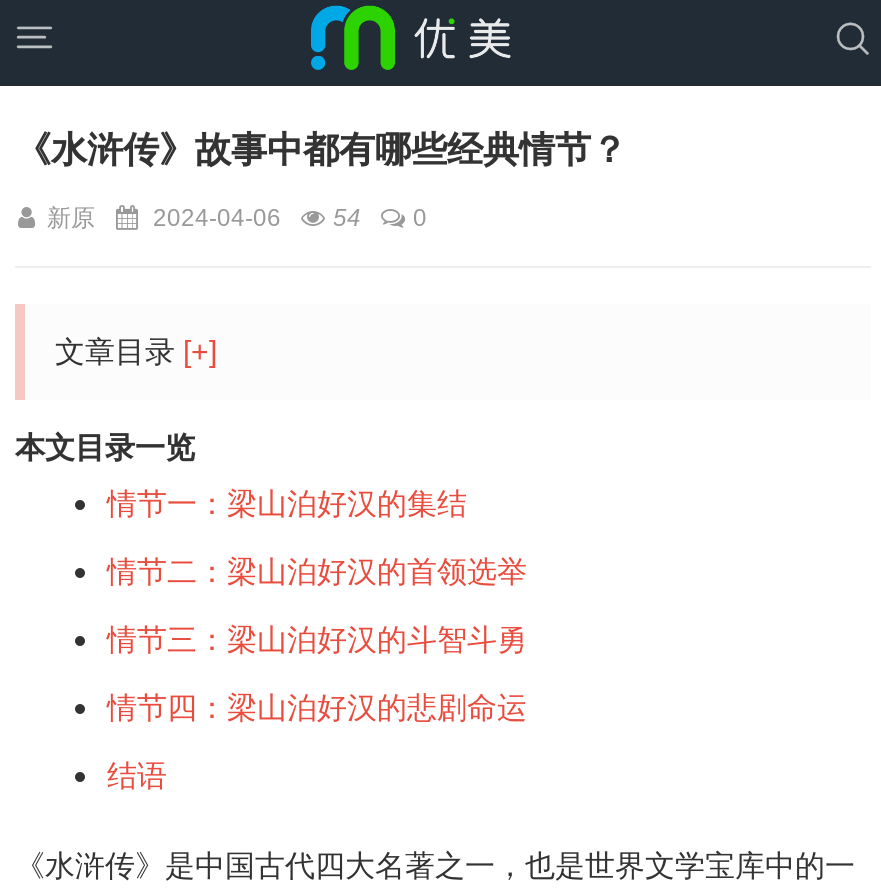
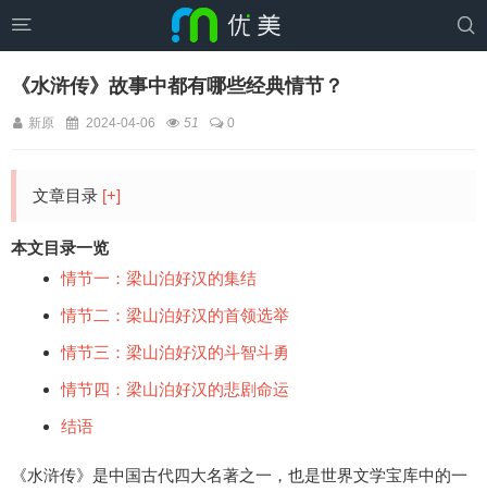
[47,204,427,232] 新原 2024-04-06 54 0 -> [28,115,235,131] 新原 2024-04-06 51 0

